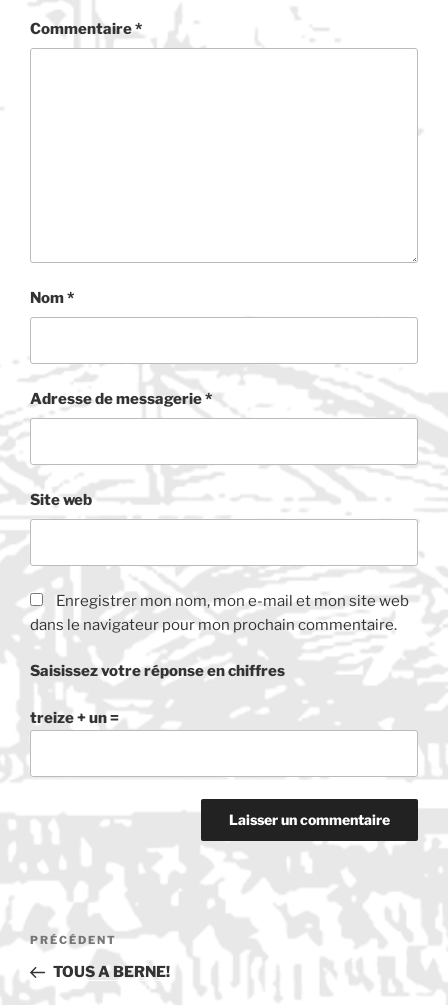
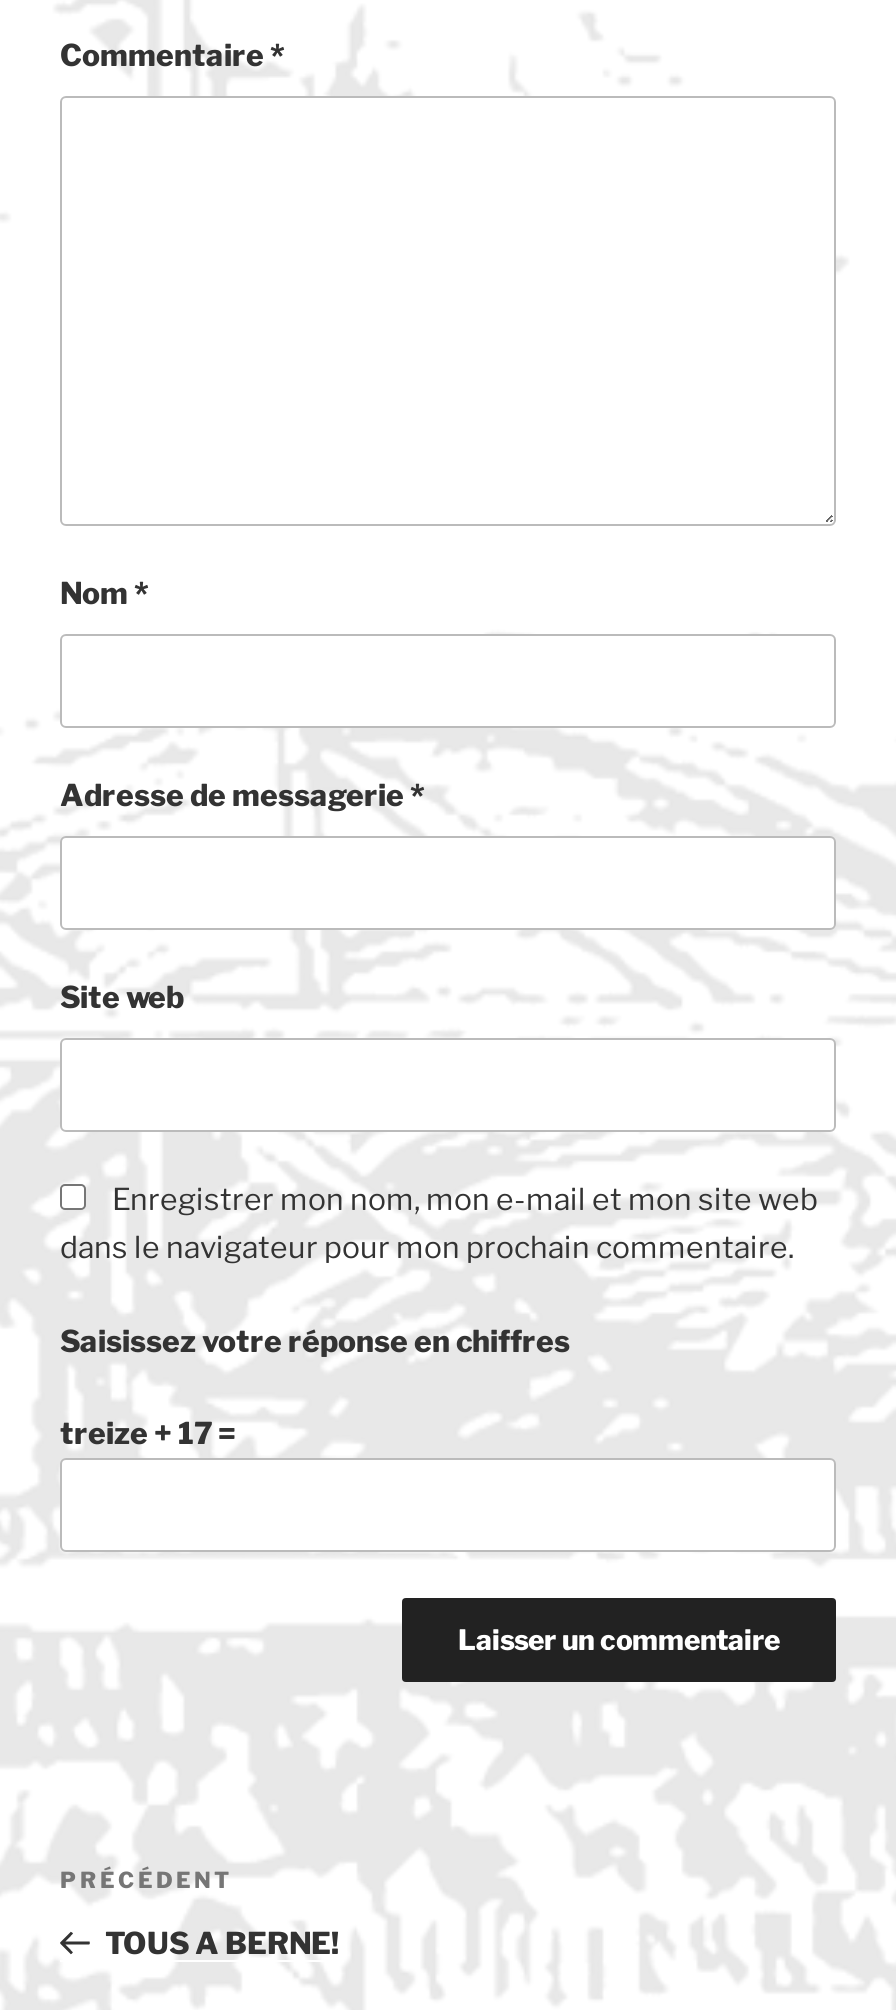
[30,708,119,726] treize + un = -> [60,1417,236,1453] treize + 17 =

